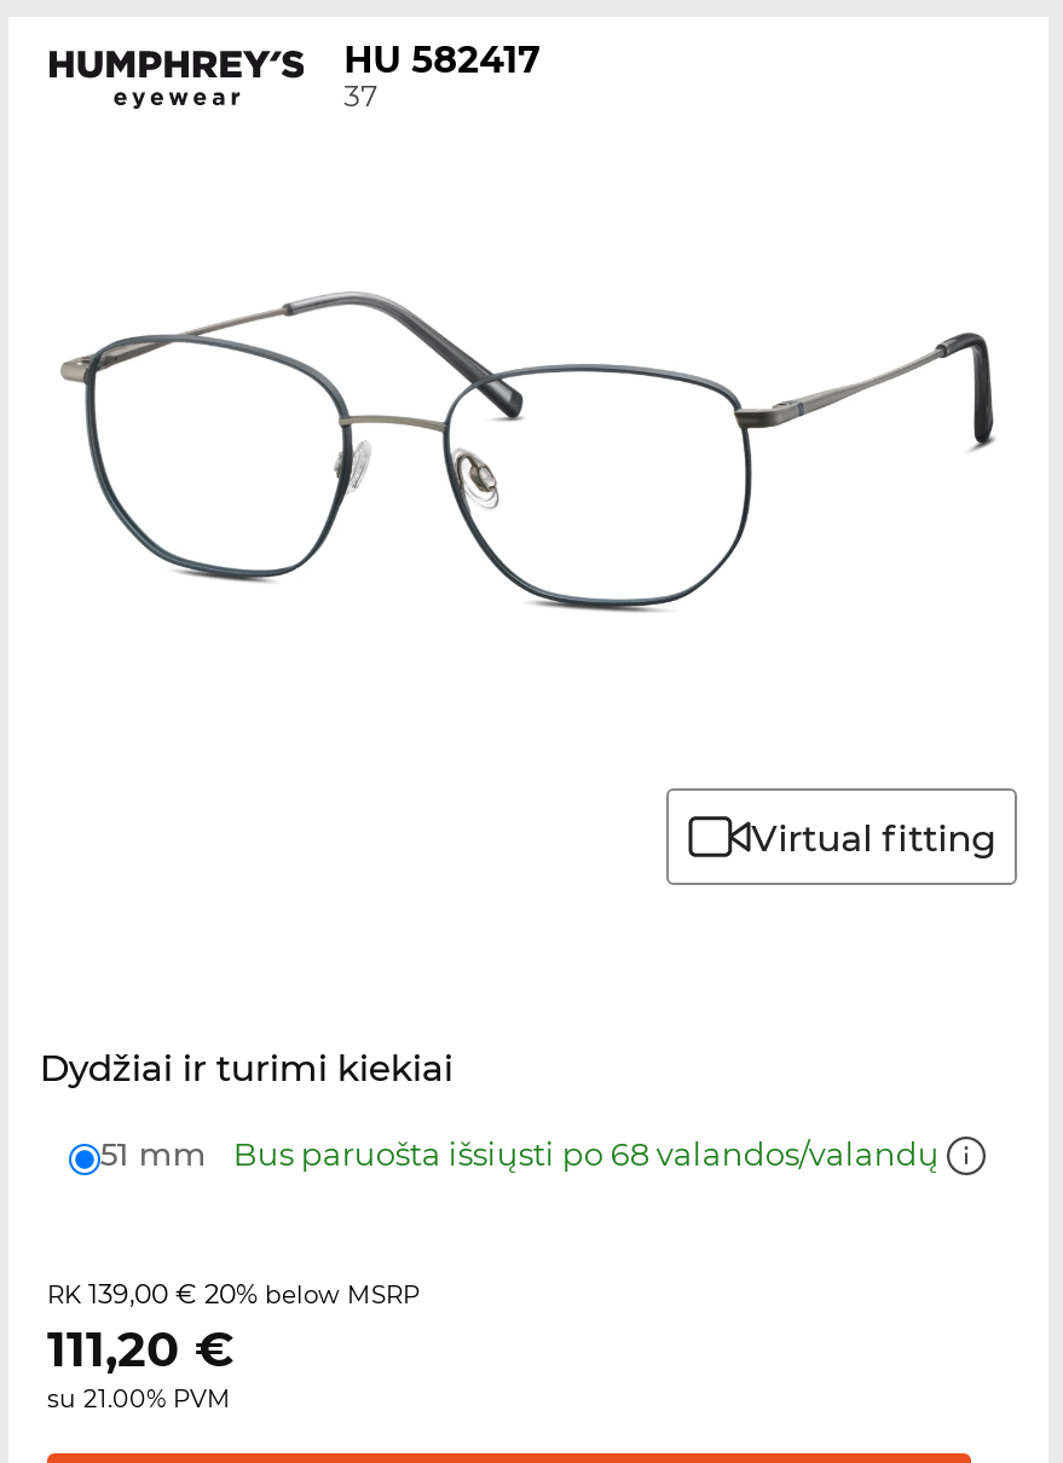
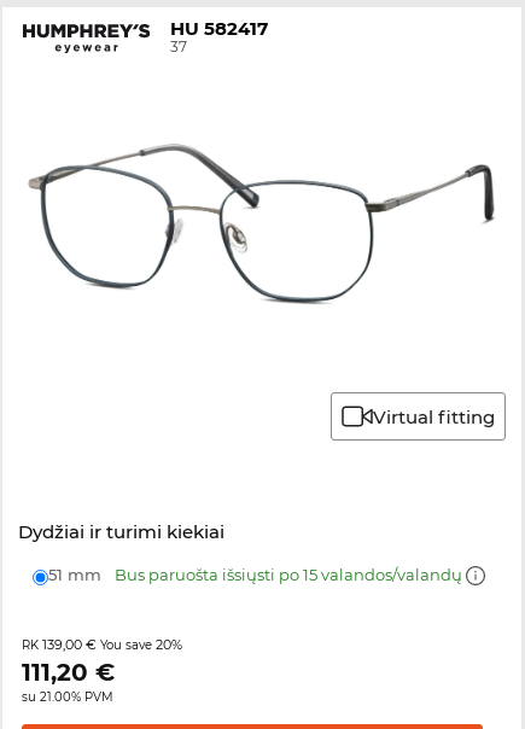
[100,1134,946,1173] 51 mm Bus paruošta išsiųsti po 68 valandos/valandų -> [48,565,466,584] 51 mm Bus paruošta išsiųsti po 15 valandos/valandų
[47,1277,420,1311] RK 139,00 € 20% below MSRP -> [22,636,182,653] RK 139,00 €You save 20%

